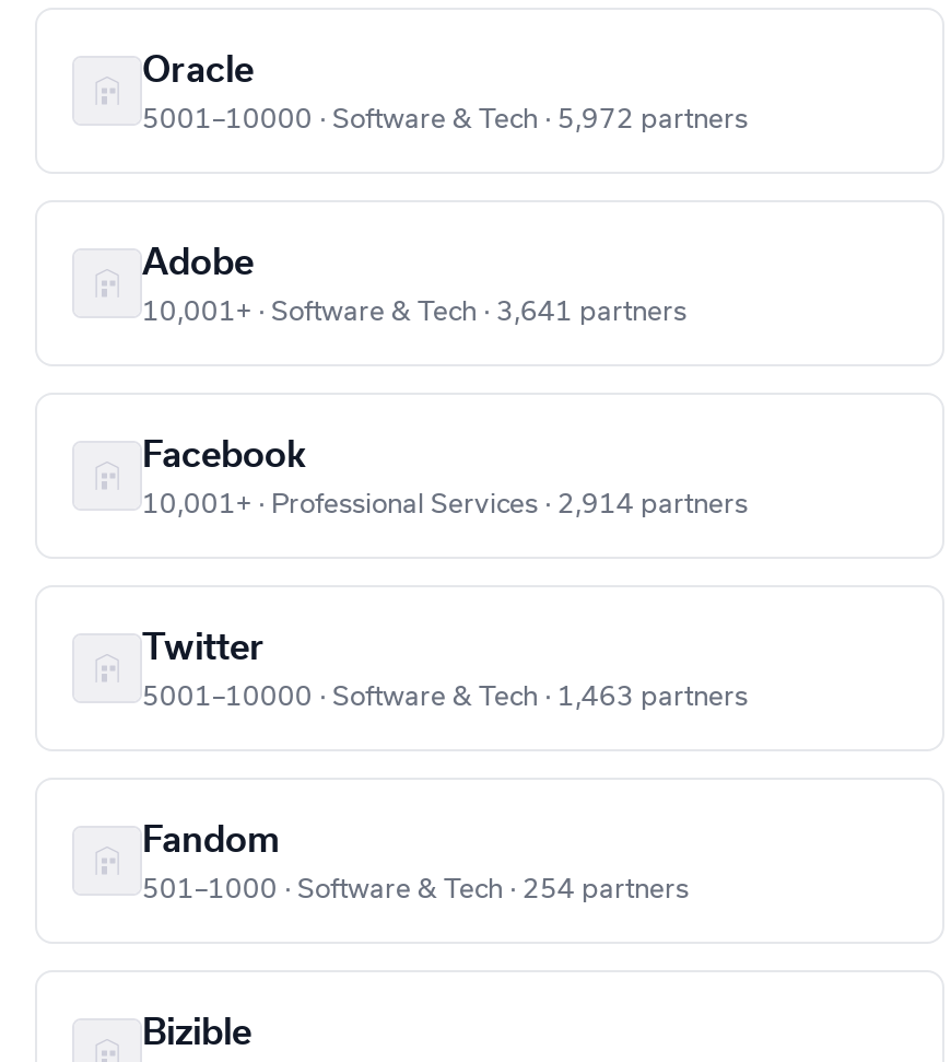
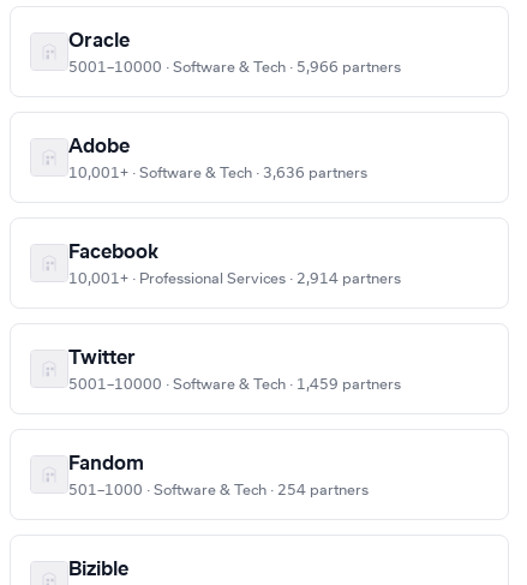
[142,107,748,133] 5001–10000 · Software & Tech · 5,972 partners -> [68,60,401,75] 5001–10000 · Software & Tech · 5,966 partners
[142,299,686,325] 10,001+ · Software & Tech · 3,641 partners -> [68,166,367,180] 10,001+ · Software & Tech · 3,636 partners
[142,684,748,710] 5001–10000 · Software & Tech · 1,463 partners -> [68,377,401,392] 5001–10000 · Software & Tech · 1,459 partners

